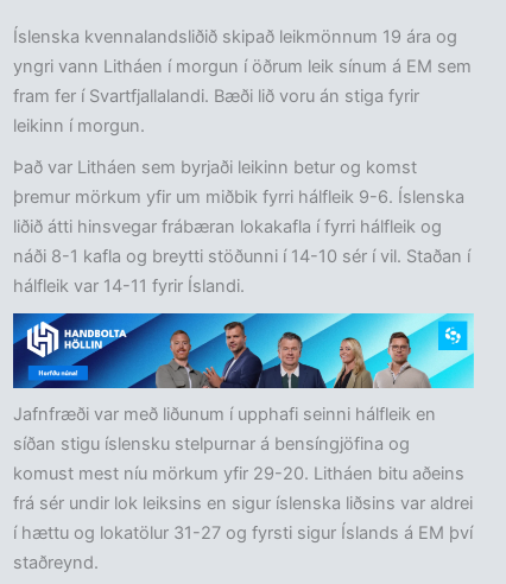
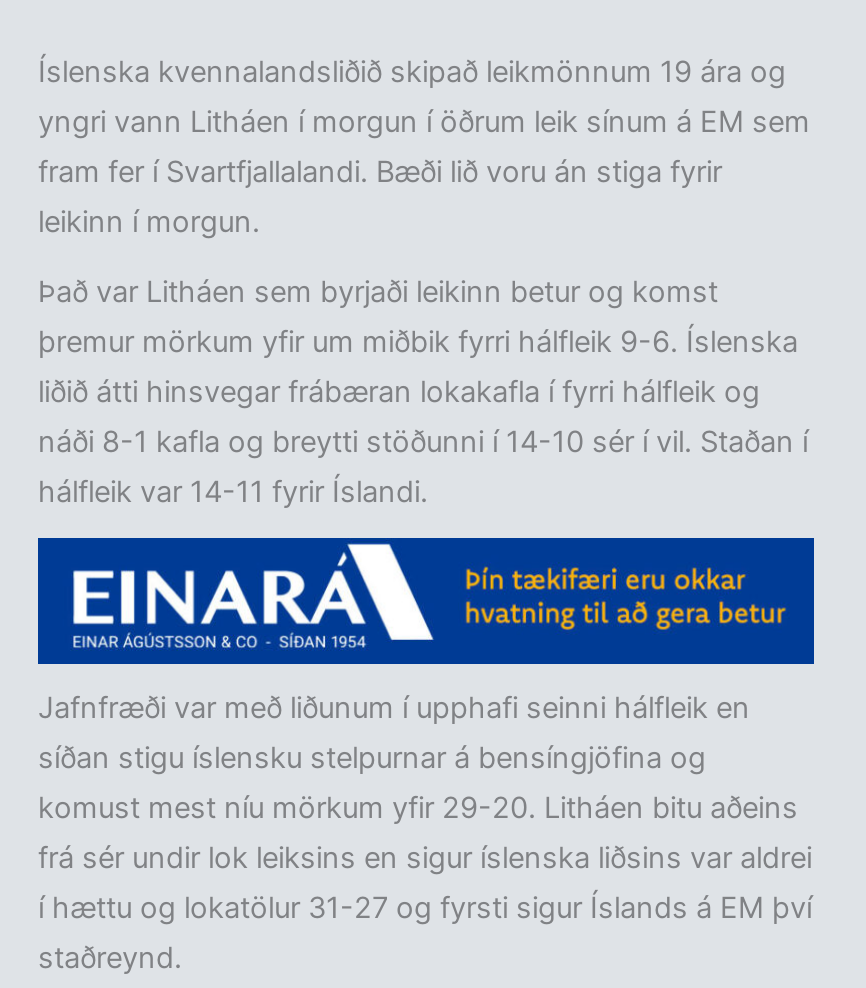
[13,312,475,389] [image] -> [38,536,816,666] [image]

